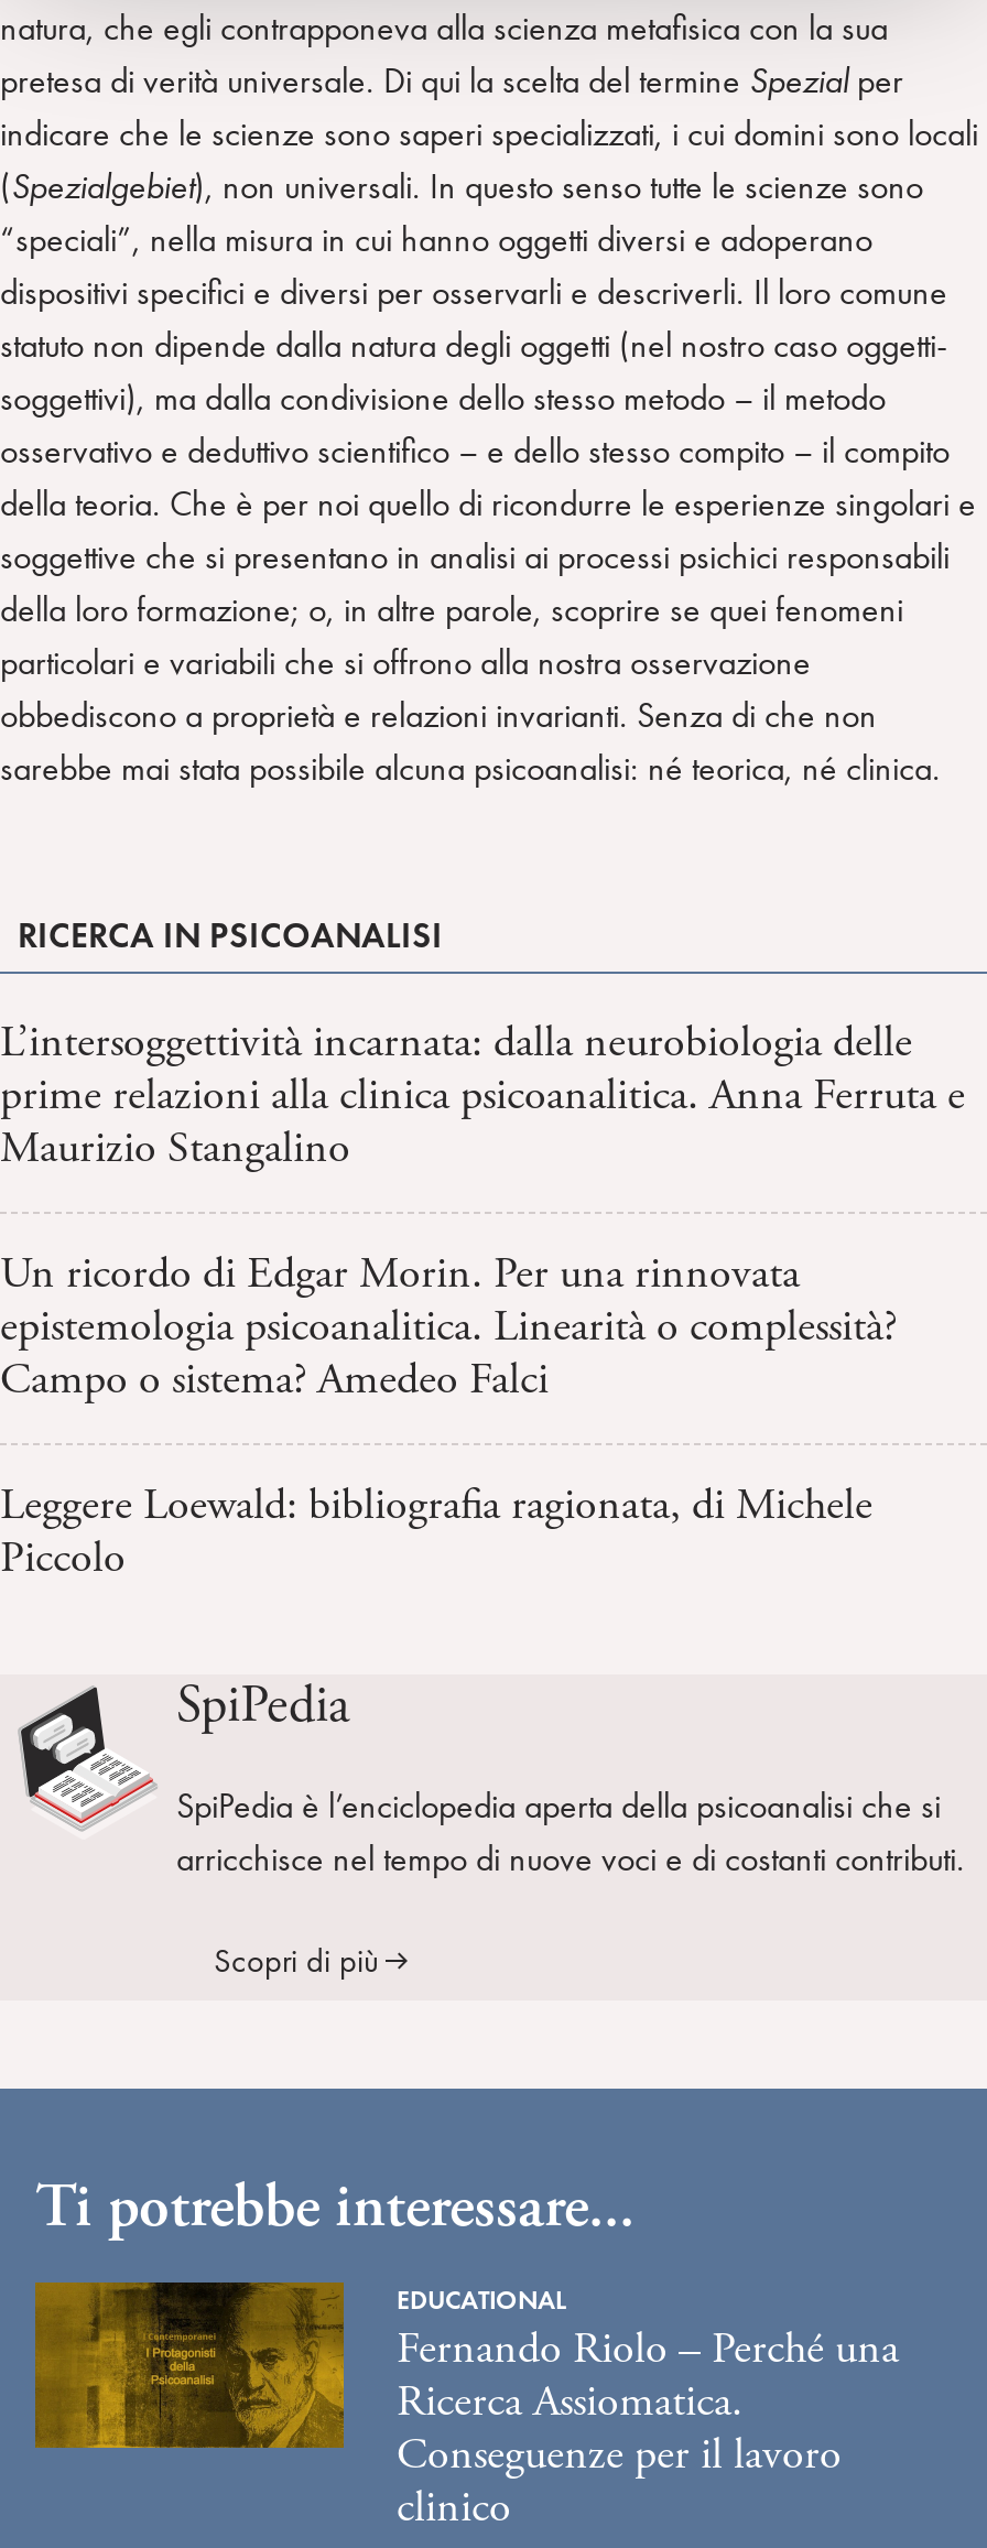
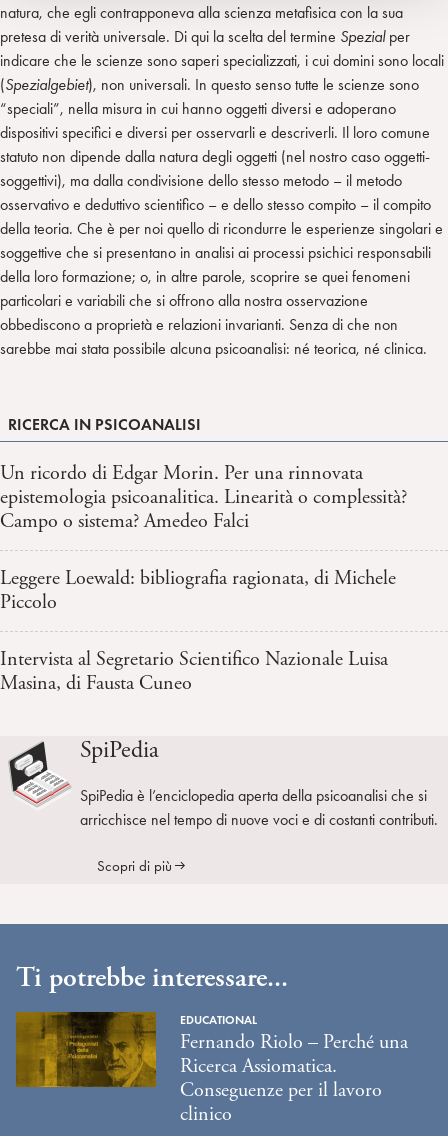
[0,1016,965,1177] L’intersoggettività incarnata: dalla neurobiologia delle | prime relazioni alla clinica psicoanalitica. Anna Ferruta e | Maurizio Stangalino -> none
moved [0,1247,897,1587] -> [0,461,407,615]: Un ricordo di Edgar Morin. Per una rinnovata | epistemologia psicoanalitica. Linearità o complessità? | Campo o sistema? Amedeo Falci | Leggere Loewald: bibliografia ragionata, di Michele | Piccolo
none -> [0,647,388,696] Intervista al Segretario Scientifico Nazionale Luisa | Masina, di Fausta Cuneo

